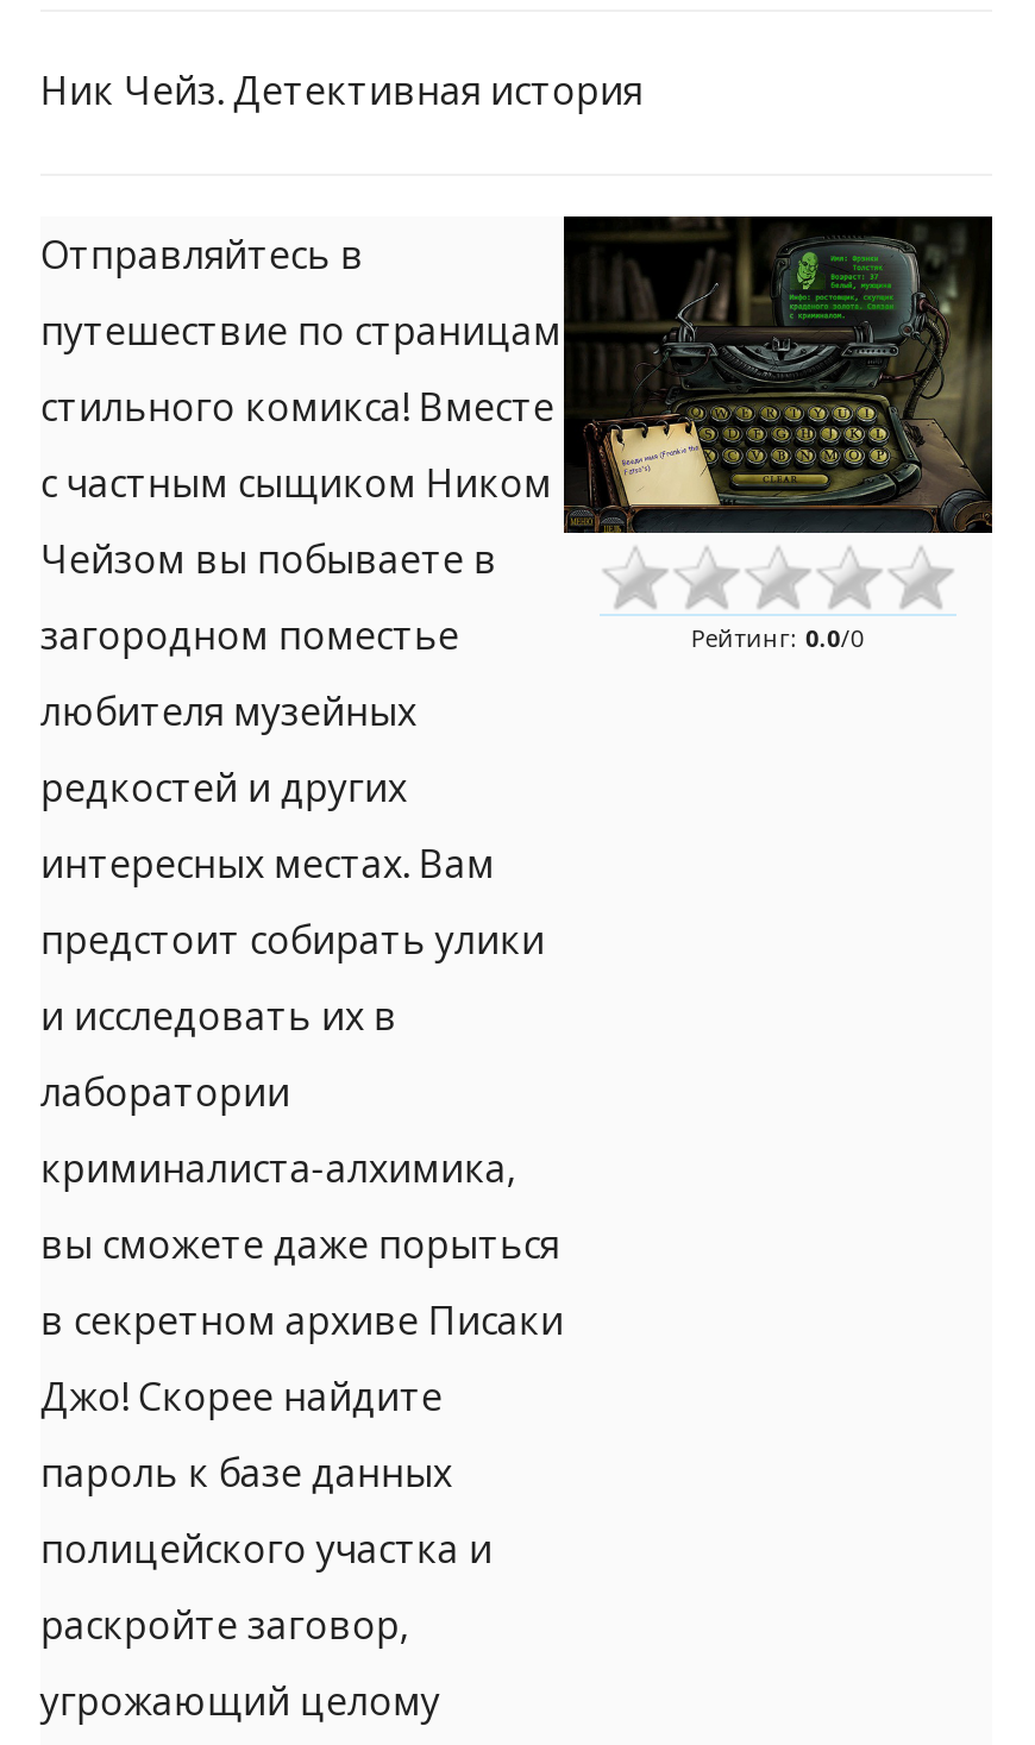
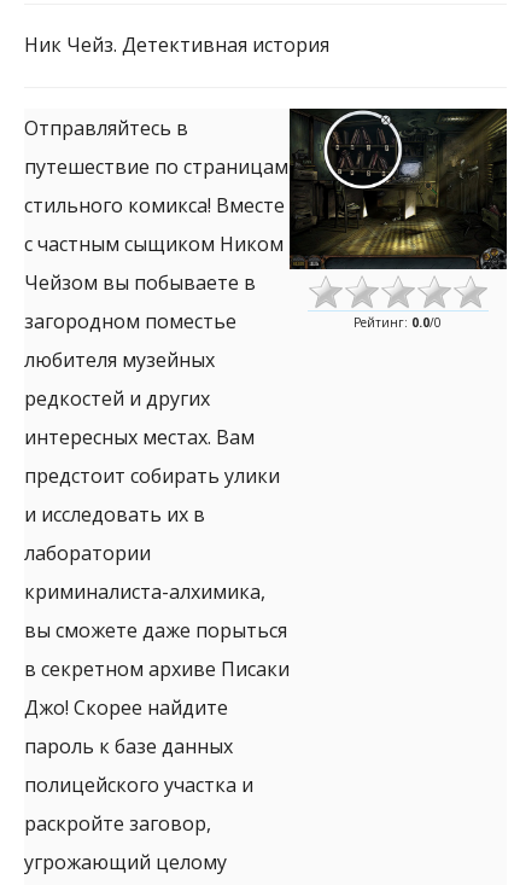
[569,216,992,533] [image] -> [293,109,508,269] [image]

